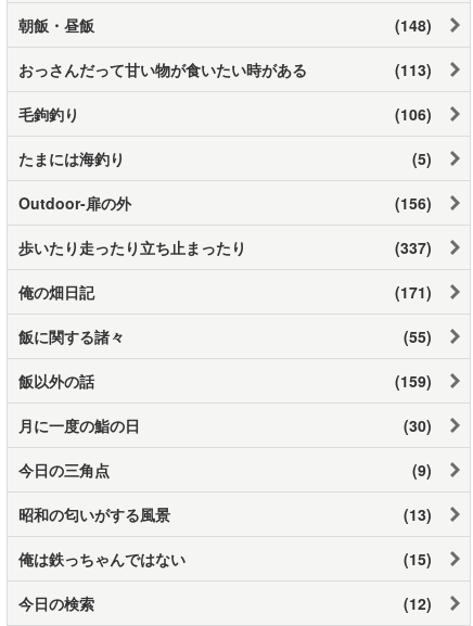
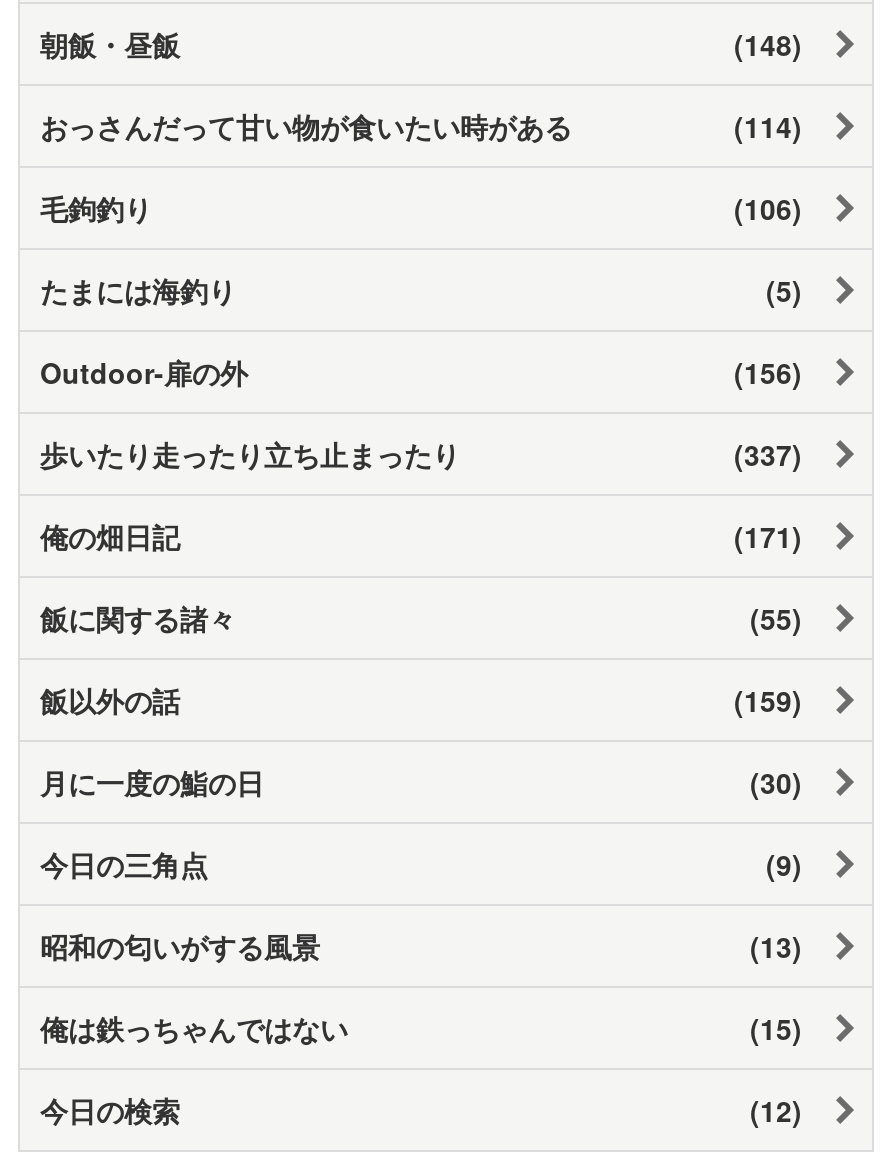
[395,58,432,80] (113) -> [734,106,802,146] (114)

